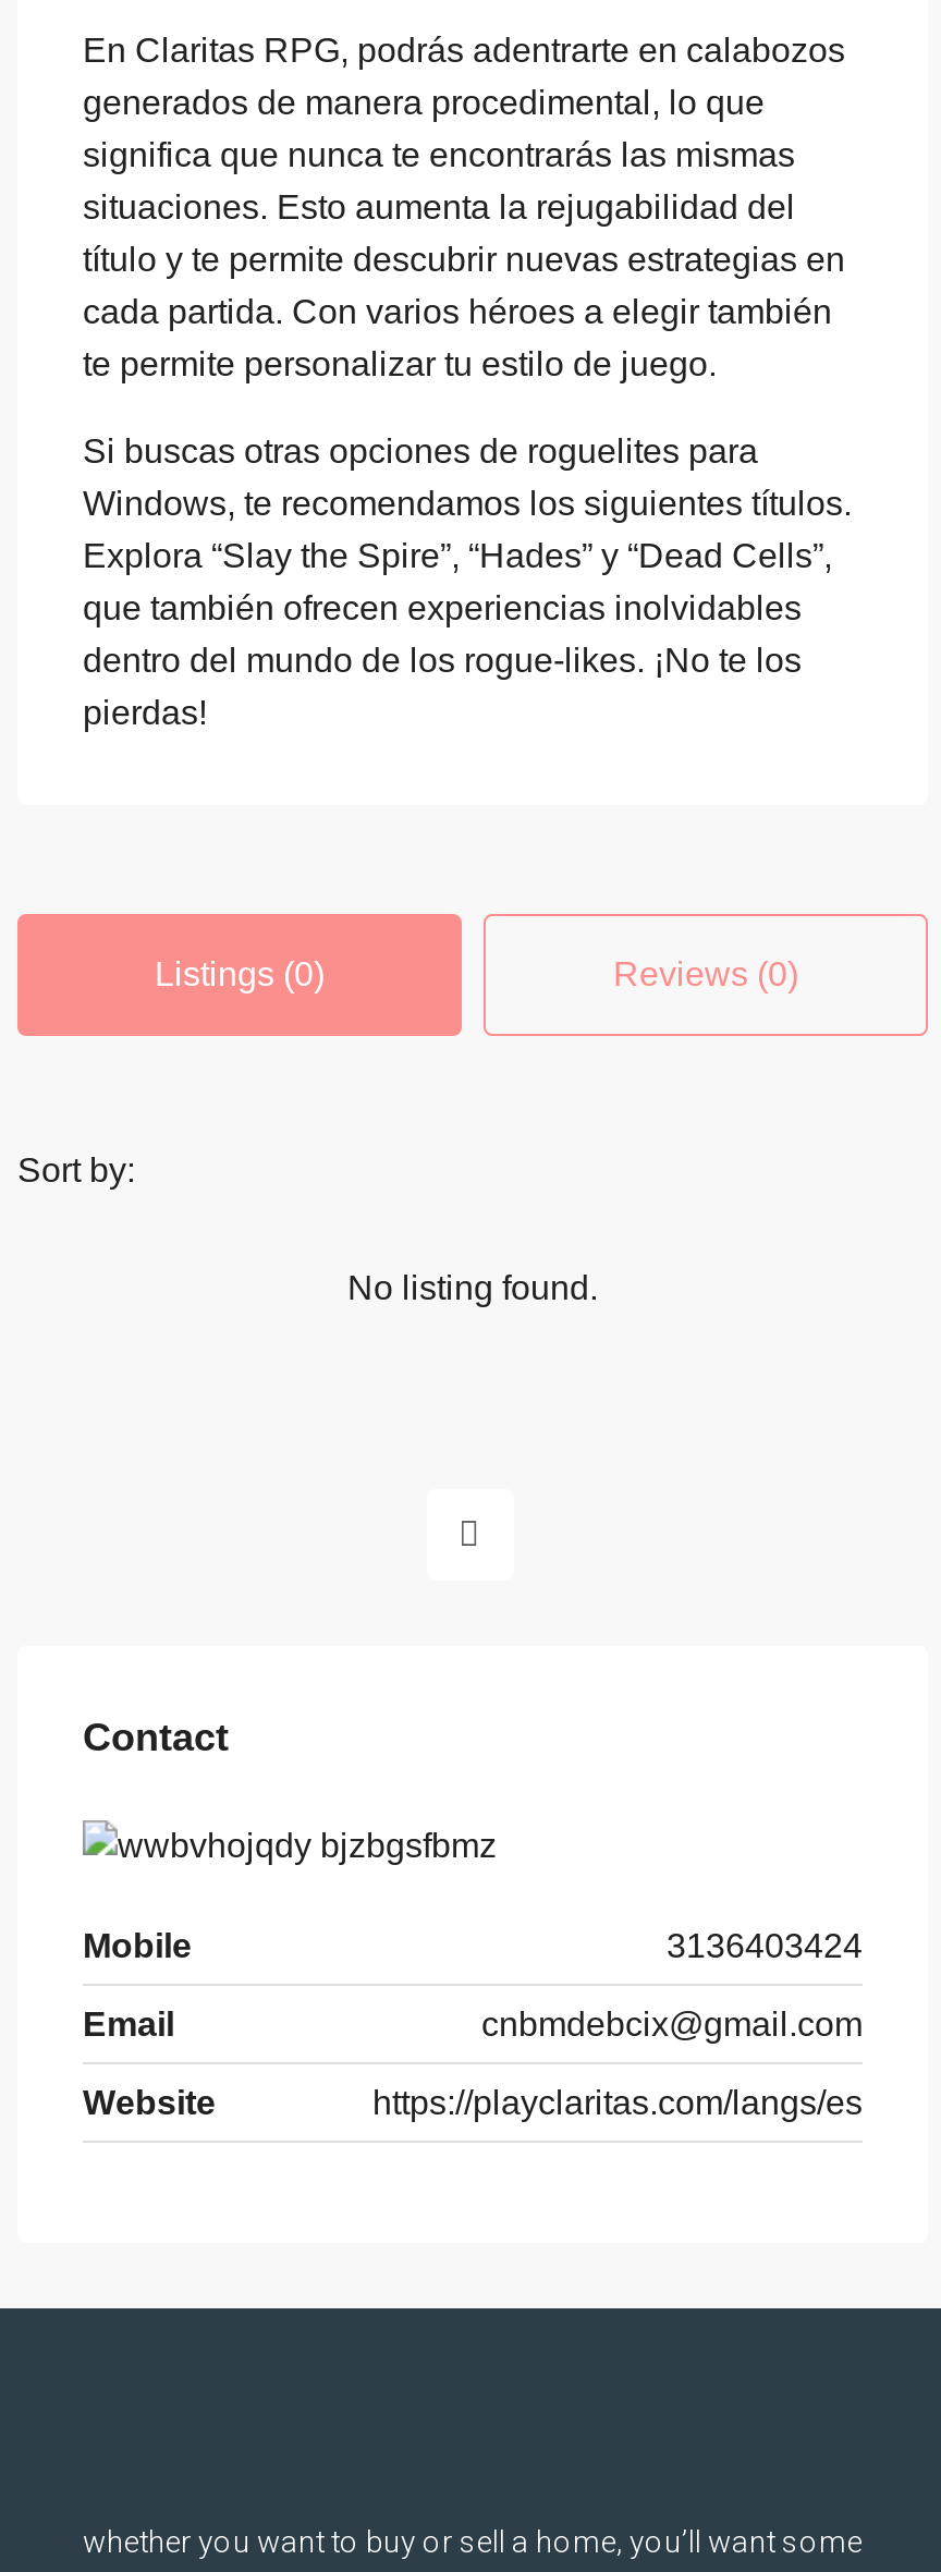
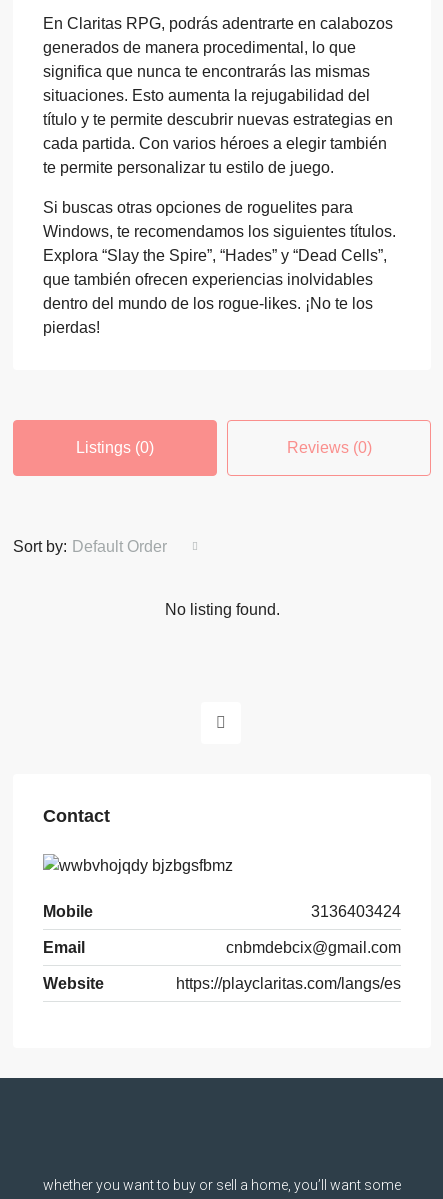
[17,1151,135,1188] Sort by: -> [13,538,167,555] Sort by: Default Order

